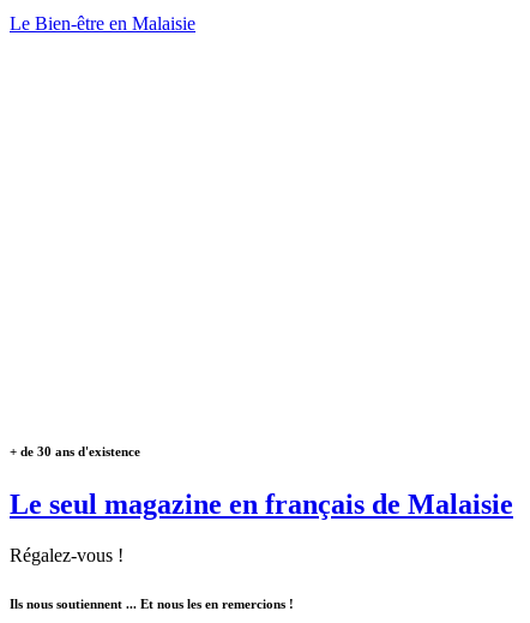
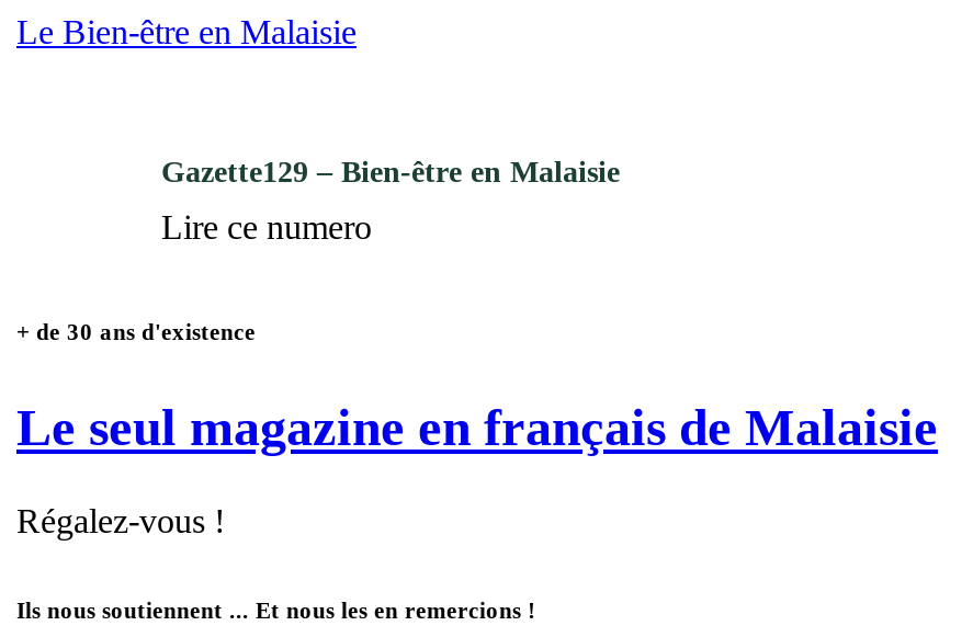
none -> [161,155,620,247] Gazette129 – Bien-être en Malaisie | Lire ce numero

